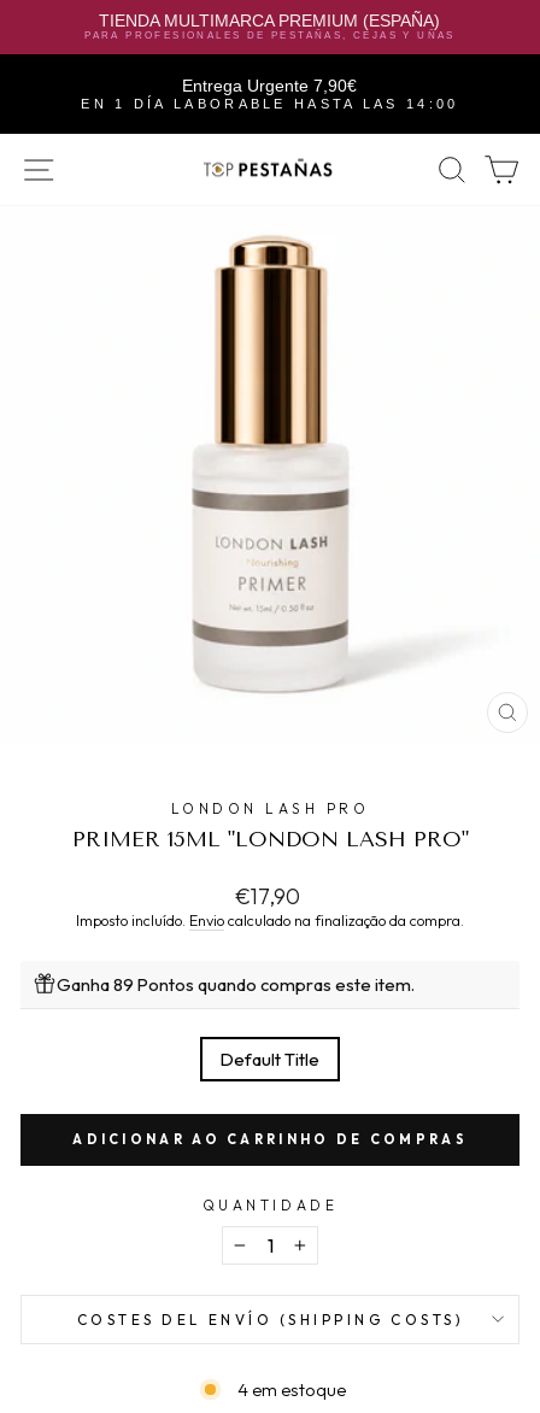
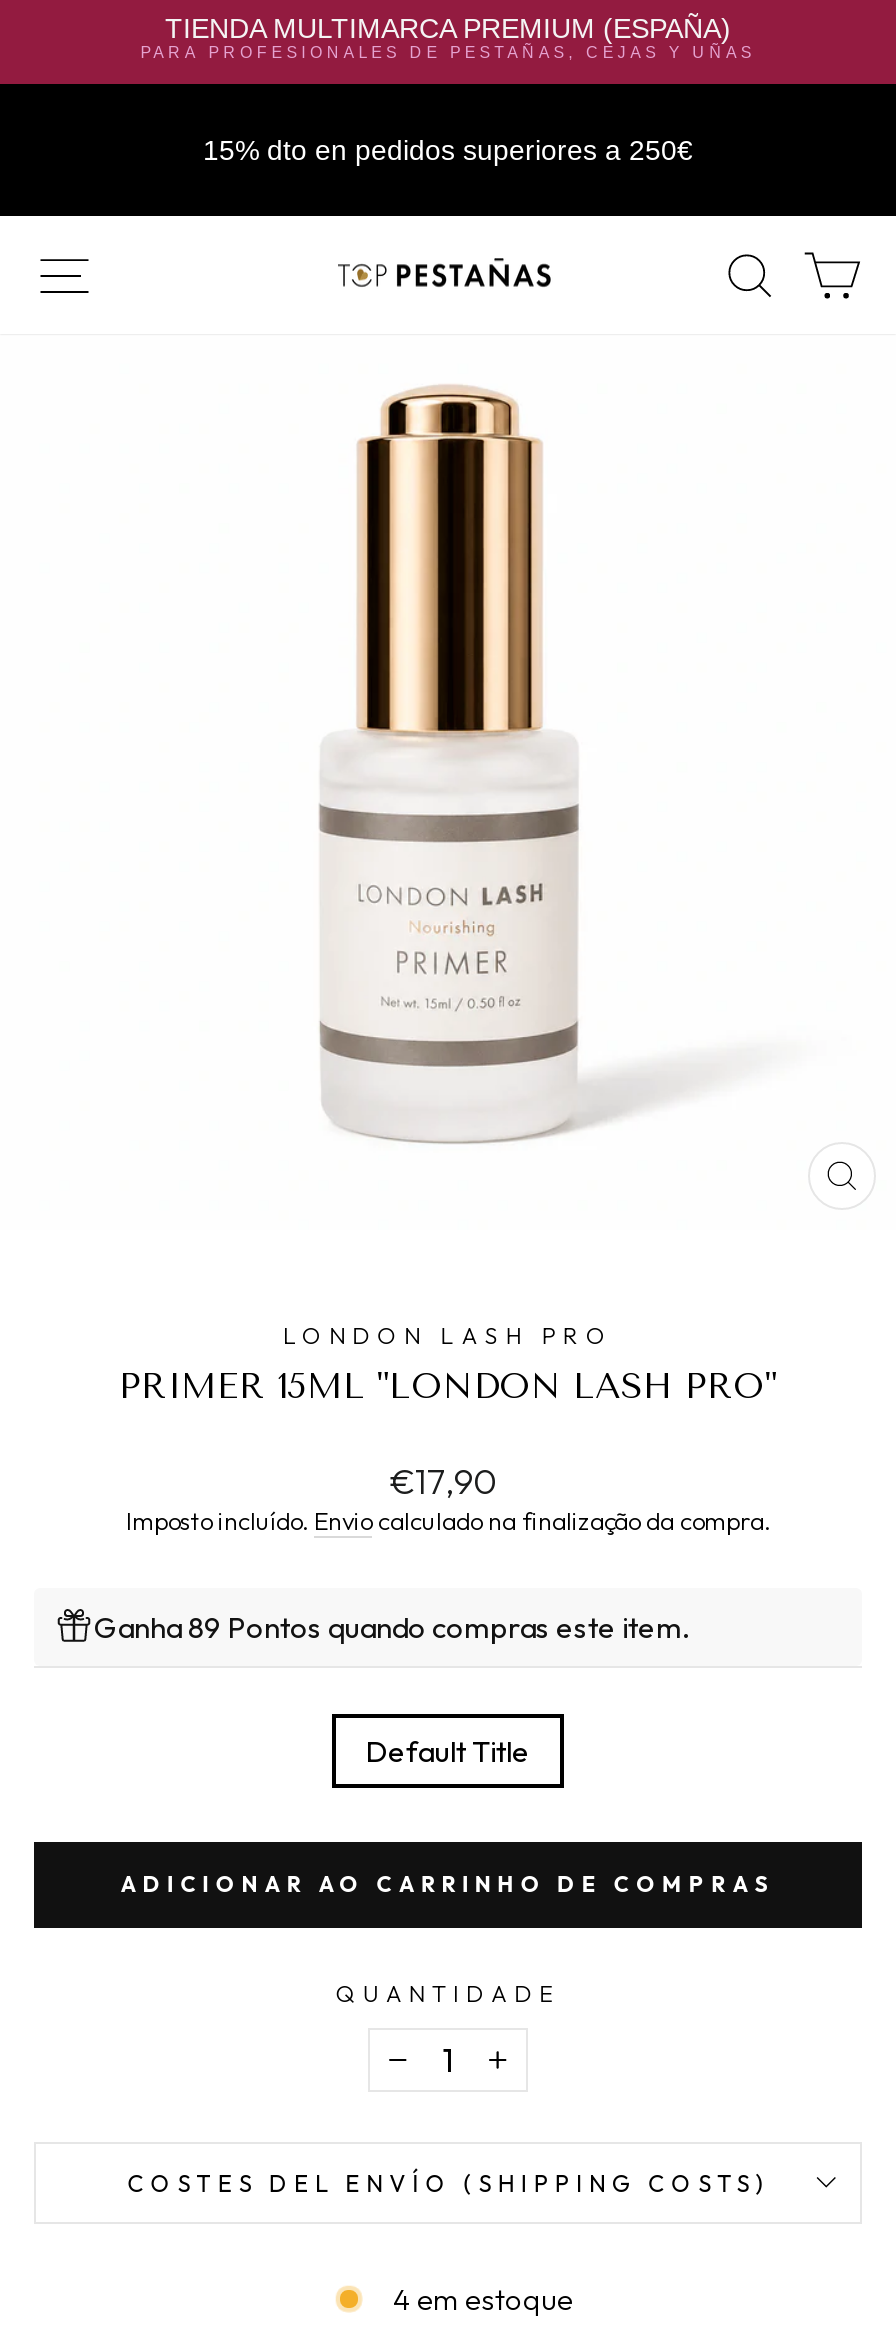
[81,76,459,111] Entrega Urgente 7,90€ | EN 1 DÍA LABORABLE HASTA LAS 14:00 -> [203,134,693,166] 15% dto en pedidos superiores a 250€

